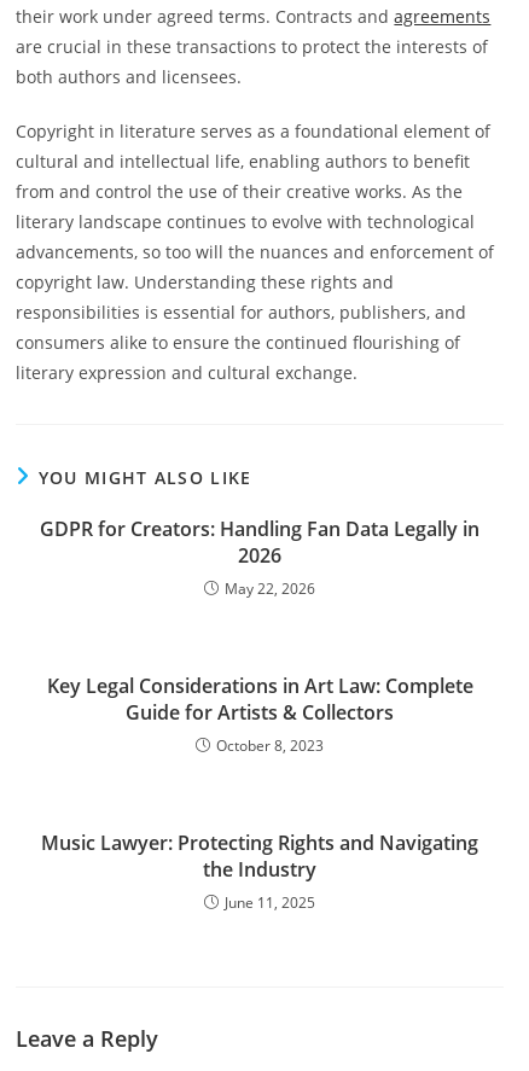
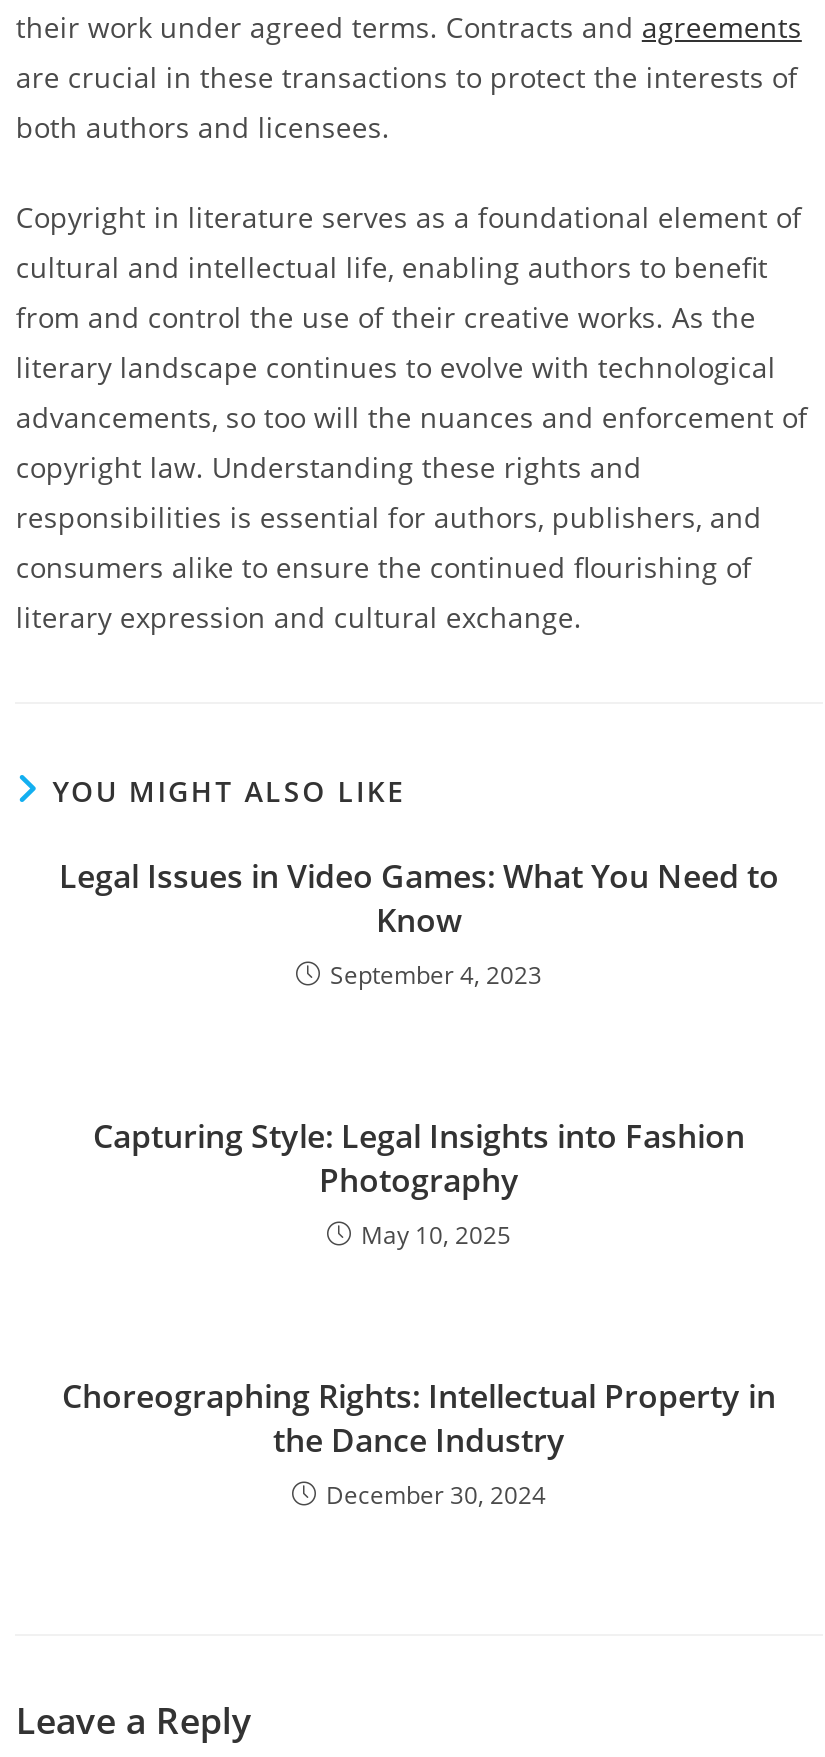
[40,516,479,599] GDPR for Creators: Handling Fan Data Legally in | 2026 | May 22, 2026 -> [59,854,779,992] Legal Issues in Video Games: What You Need to | Know | September 4, 2023
[46,673,473,756] Key Legal Considerations in Art Law: Complete | Guide for Artists & Collectors | October 8, 2023 -> [93,1114,745,1252] Capturing Style: Legal Insights into Fashion | Photography | May 10, 2025
[41,830,478,913] Music Lawyer: Protecting Rights and Navigating | the Industry | June 11, 2025 -> [62,1374,776,1512] Choreographing Rights: Intellectual Property in | the Dance Industry | December 30, 2024

